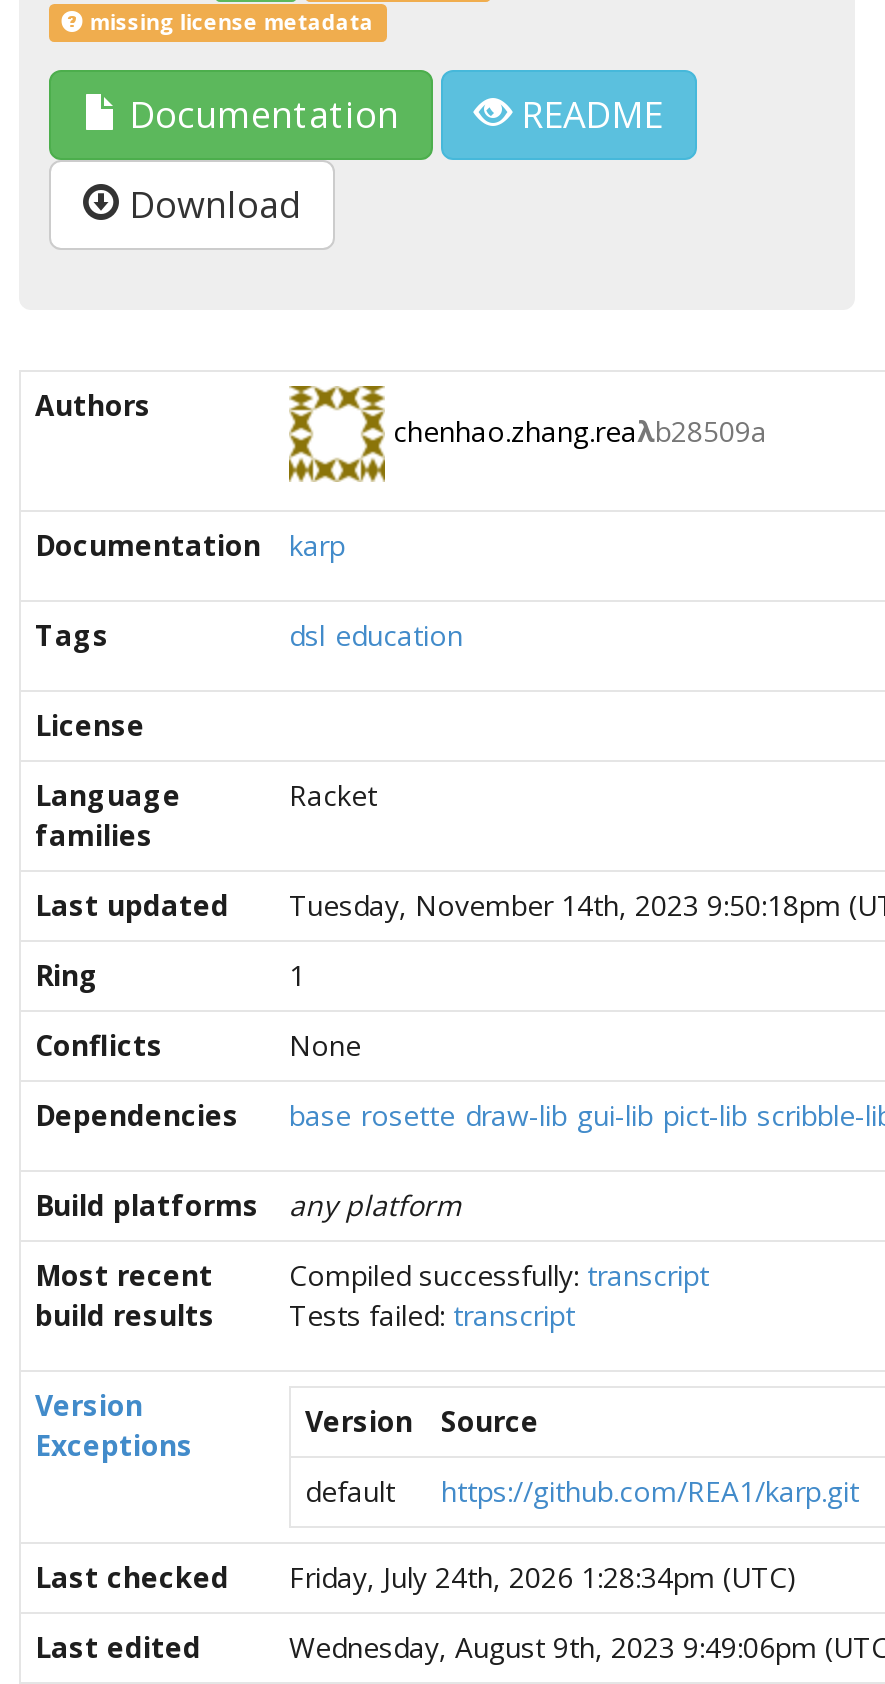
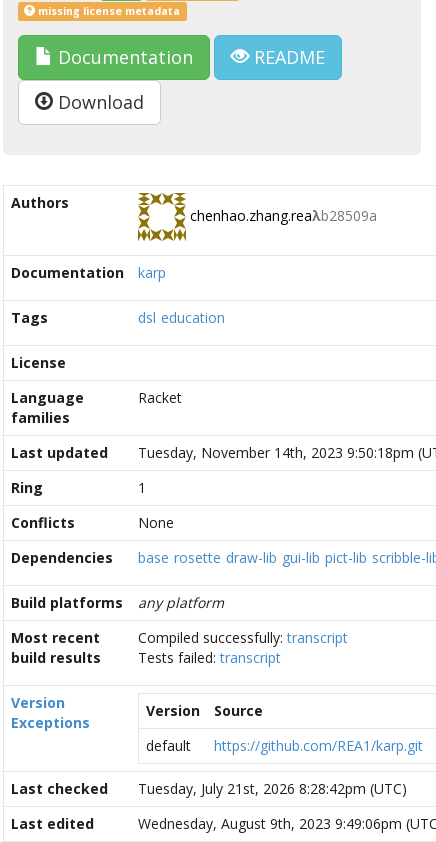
[289,1558,797,1596] Friday, July 24th, 2026 1:28:34pm (UTC) -> [138,779,407,798] Tuesday, July 21st, 2026 8:28:42pm (UTC)

